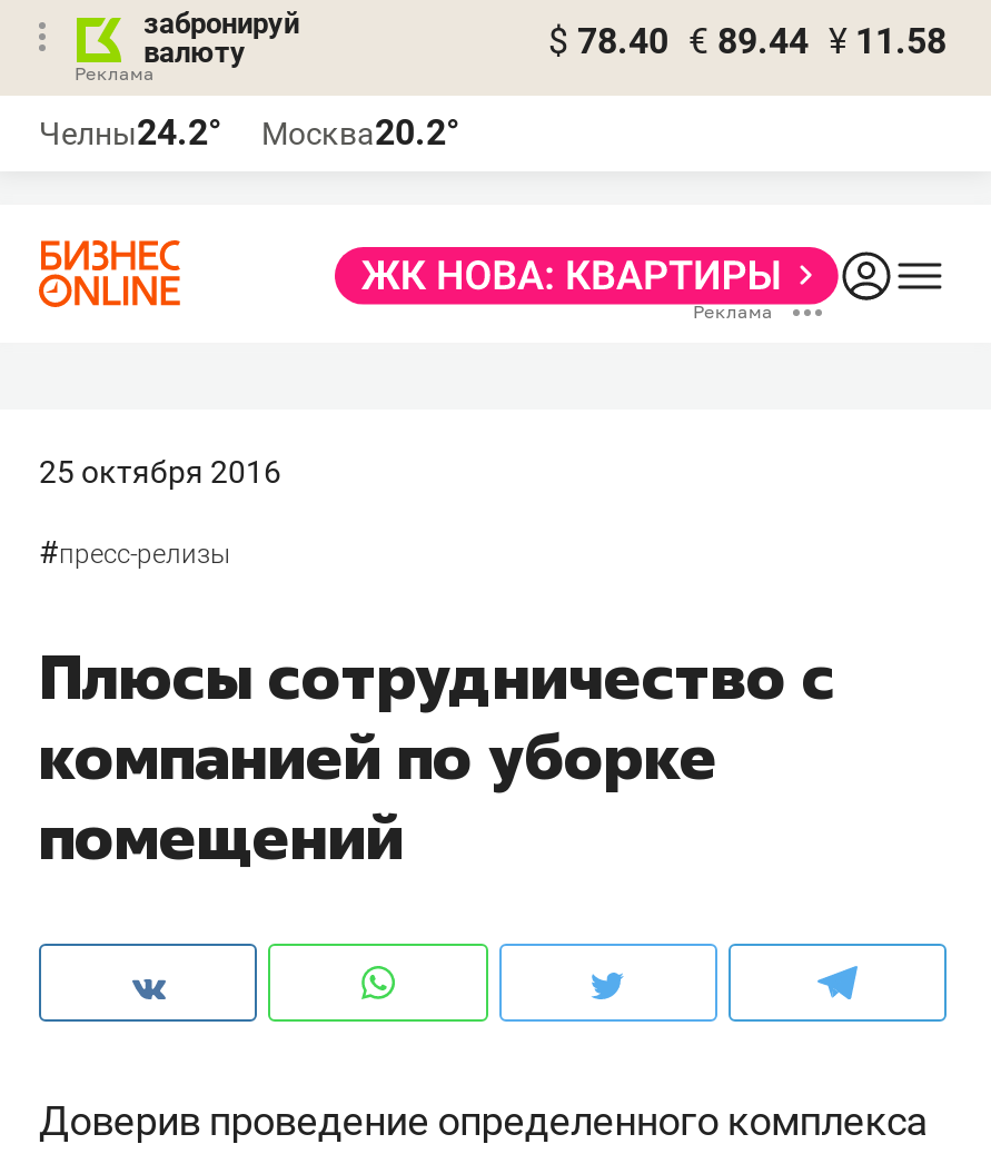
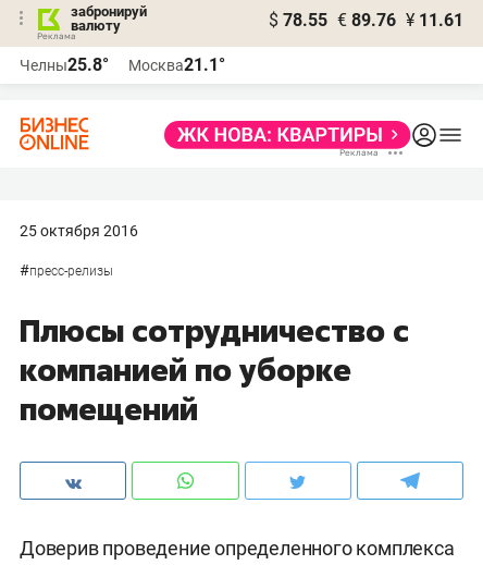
[548,20,947,62] $ 78.40 € 89.44 ¥ 11.58 -> [269,10,463,30] $ 78.55 € 89.76 ¥ 11.61
[39,111,221,154] Челны24.2° -> [20,54,109,75] Челны25.8°
[261,111,459,154] Москва20.2° -> [128,54,225,75] Москва21.1°

